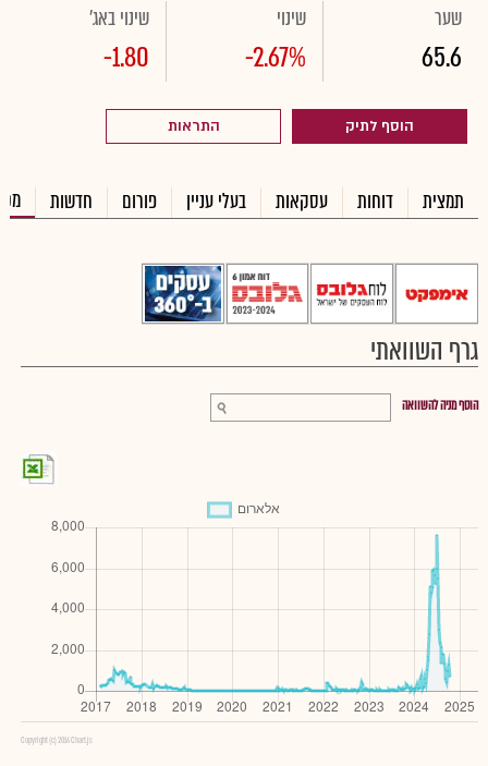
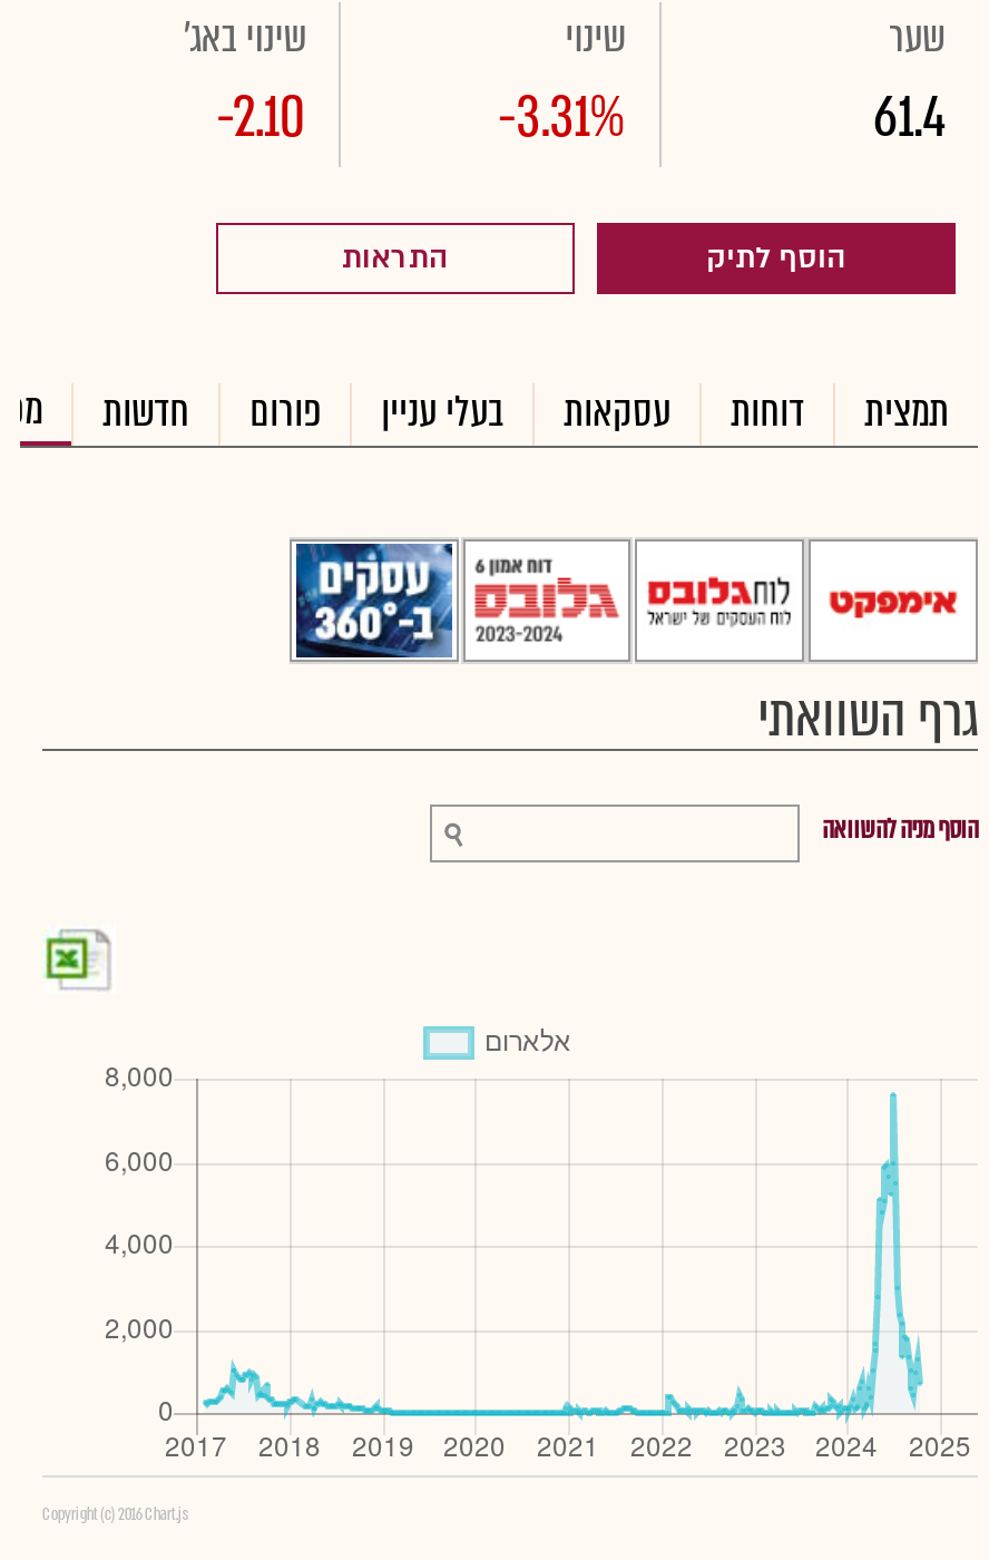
[104,38,150,77] -1.80 -> [217,78,306,158] -2.10
[245,38,306,77] -2.67% -> [498,78,625,158] -3.31%
[422,38,462,77] 65.6 -> [873,78,945,158] 61.4

